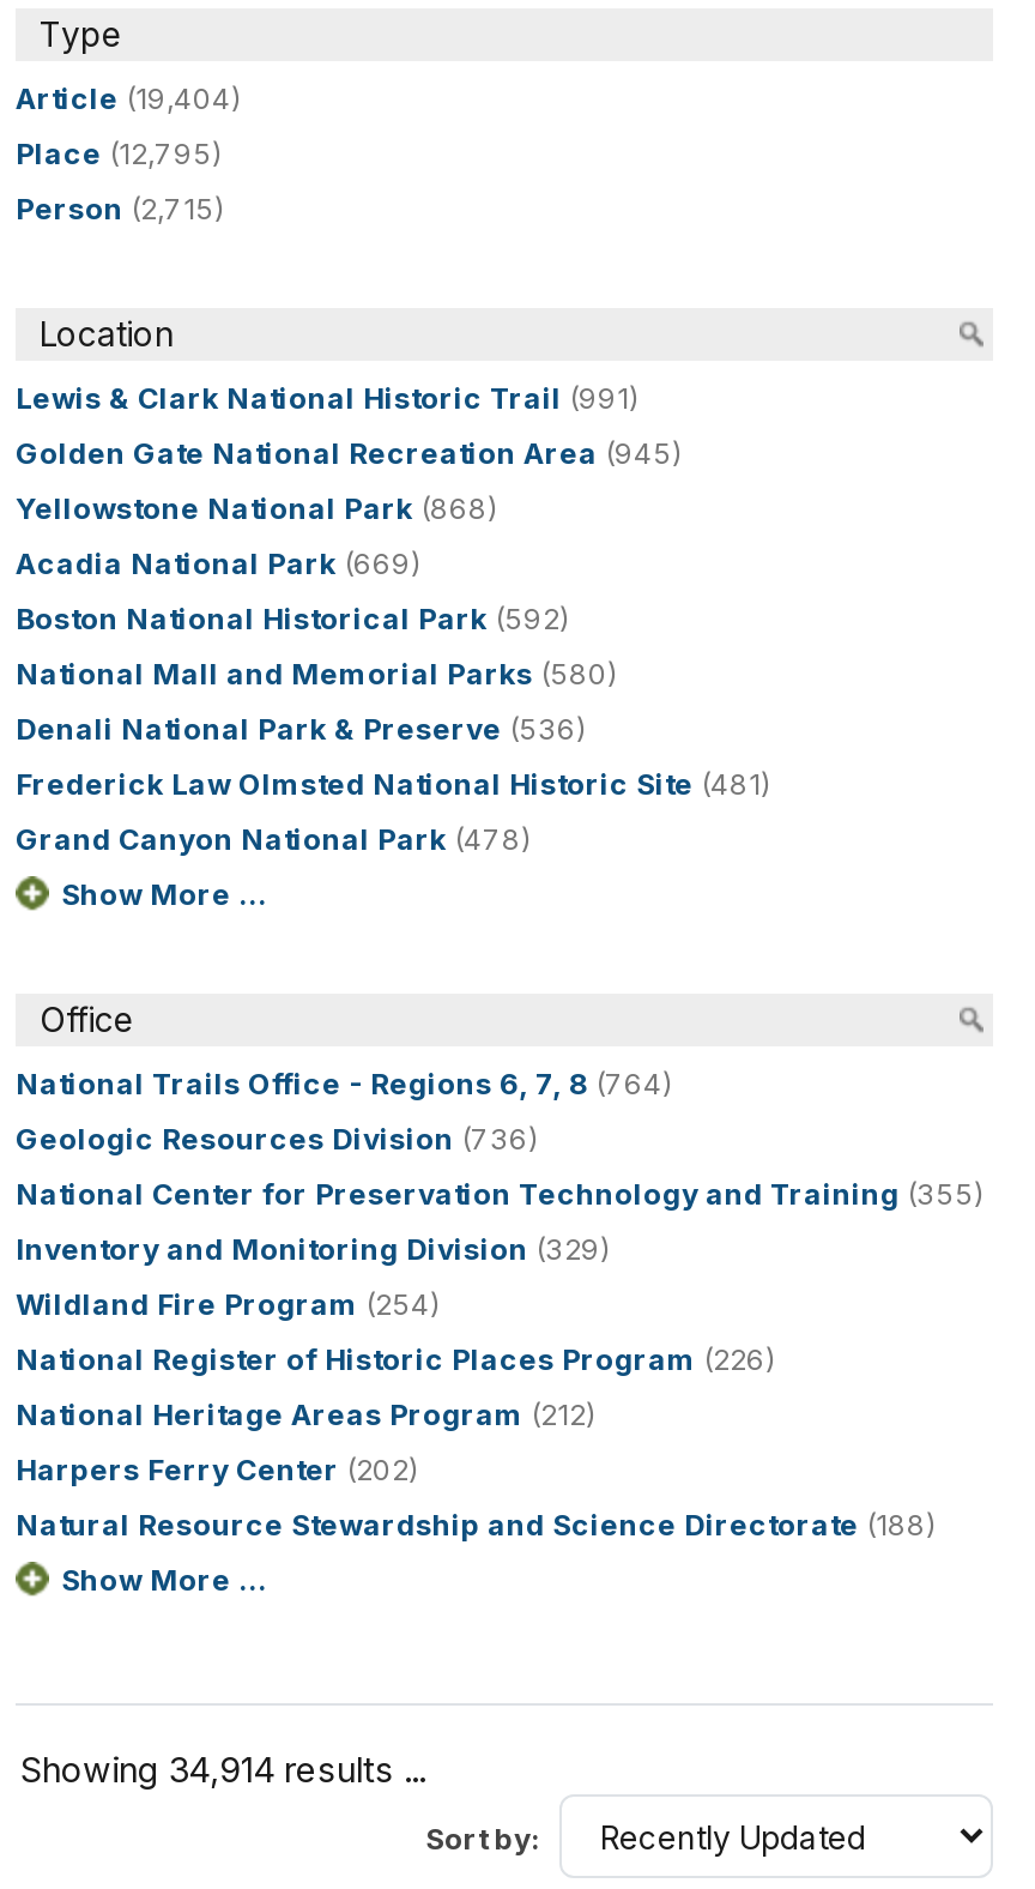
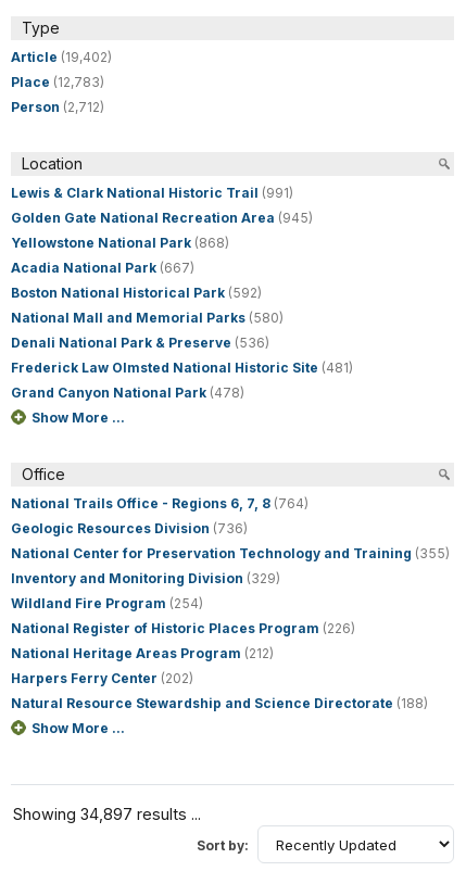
[16,81,241,117] Article (19,404) -> [11,49,112,65] Article (19,402)
[16,136,222,172] Place (12,795) -> [11,74,104,90] Place (12,783)
[16,191,224,227] Person (2,715) -> [11,99,104,115] Person (2,712)
[16,546,420,582] Acadia National Park (669) -> [11,260,194,276] Acadia National Park (667)
[20,1749,425,1790] Showing 34,914 results ... -> [13,805,201,823] Showing 34,897 results ...

